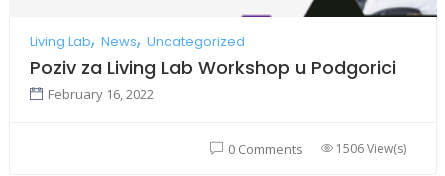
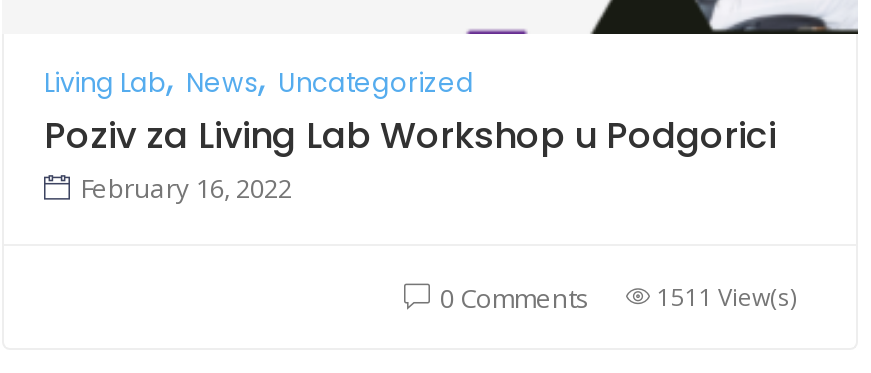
[228,140,406,158] 0 Comments 1506 View(s) -> [440,279,796,316] 0 Comments 1511 View(s)

